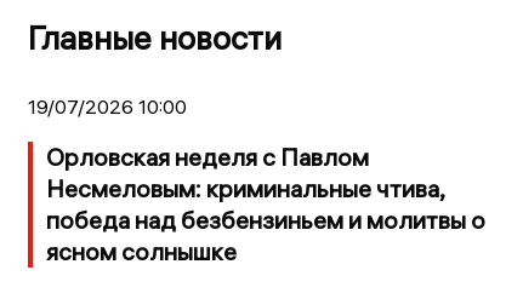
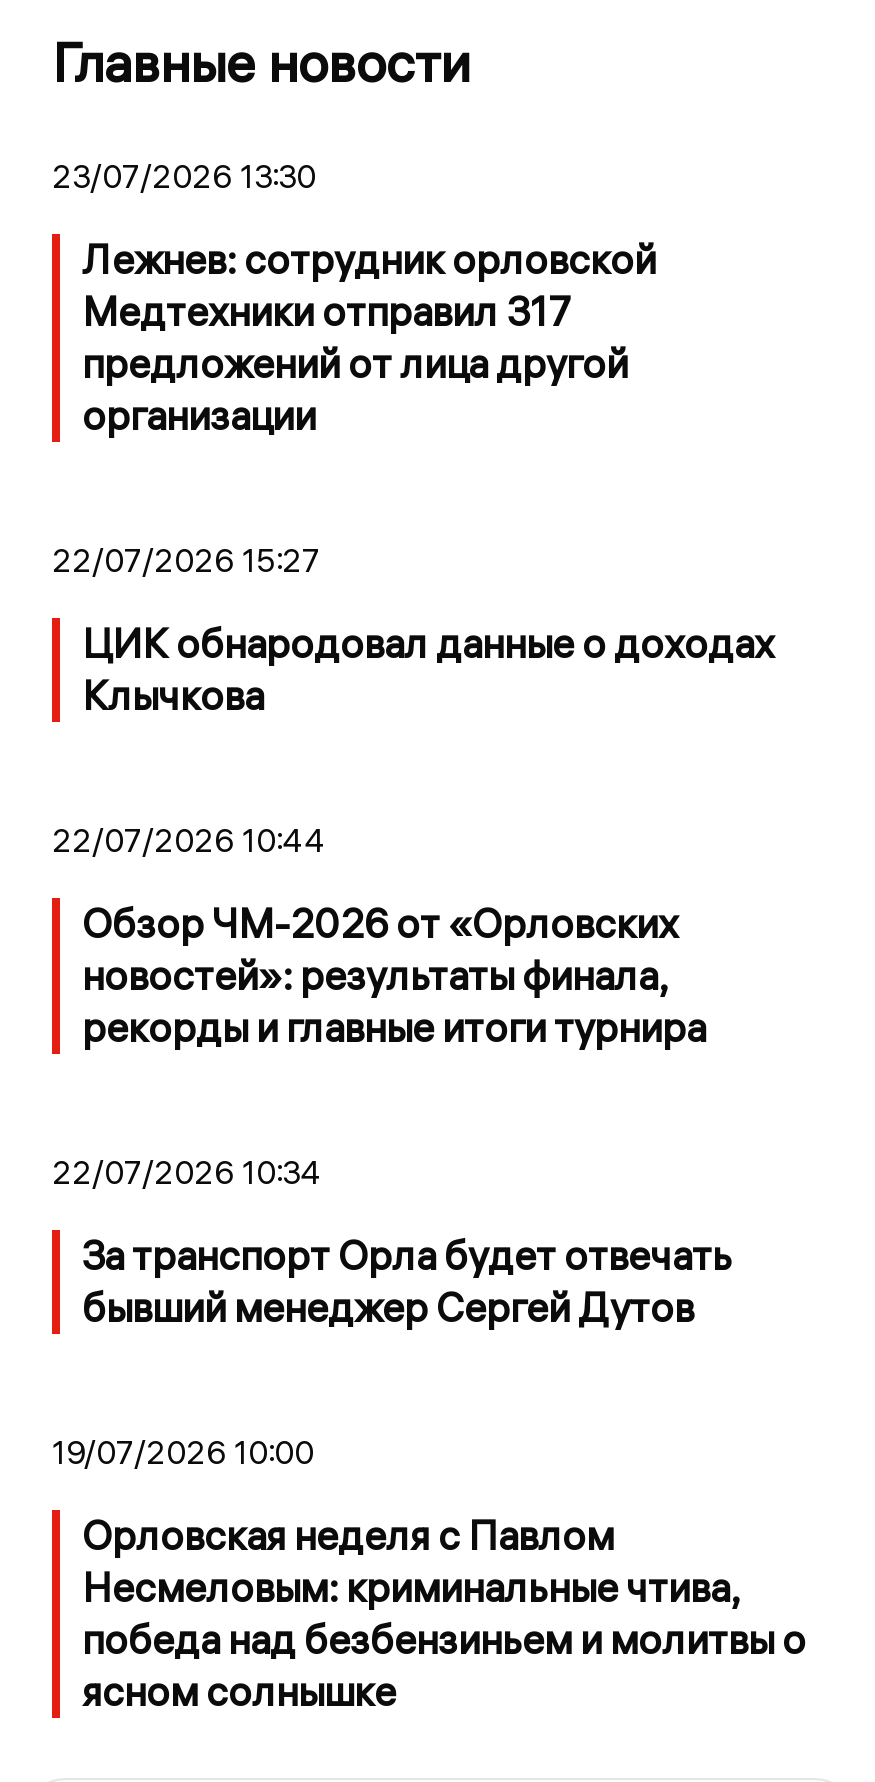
none -> [52,157,774,1333] 23/07/2026 13:30 | Лежнев: сотрудник орловской | Медтехники отправил 317 | предложений от лица другой | организации | 22/07/2026 15:27 | ЦИК обнародовал данные о доходах | Клычкова | 22/07/2026 10:44 | Обзор ЧМ-2026 от «Орловских | новостей»: результаты финала, | рекорды и главные итоги турнира | 22/07/2026 10:34 | За транспорт Орла будет отвечать | бывший менеджер Сергей Дутов

